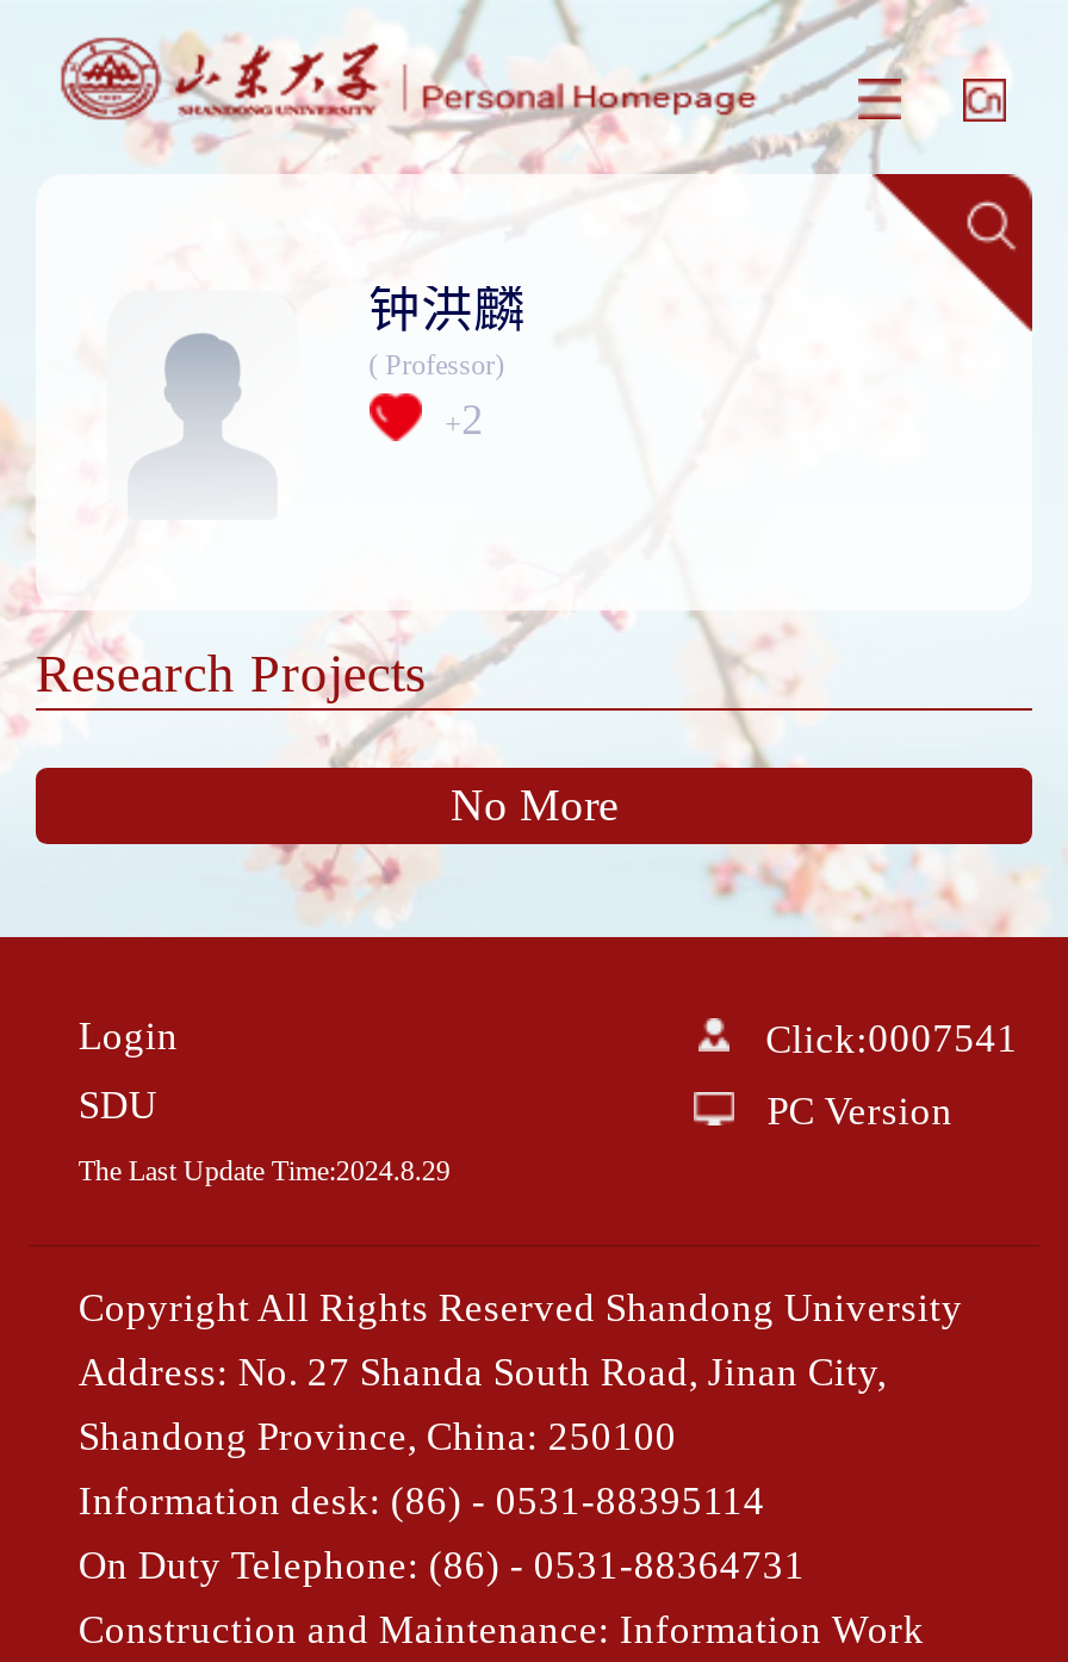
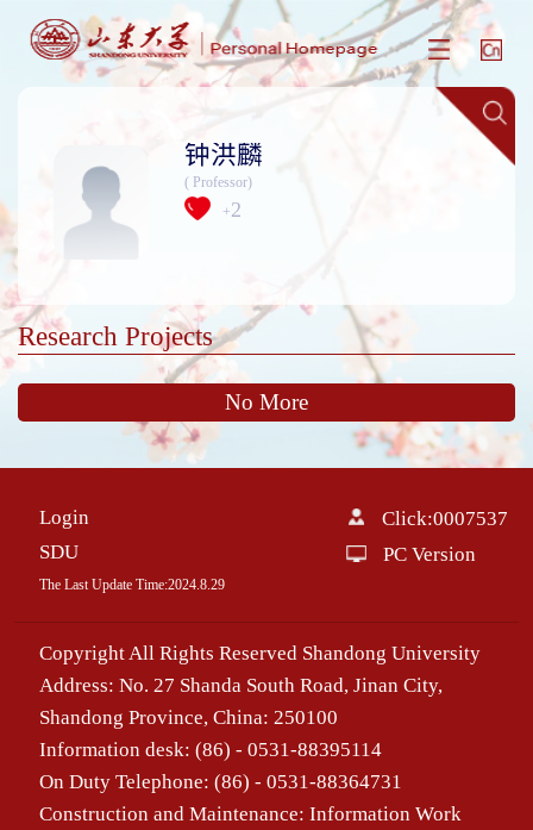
[765,1016,1018,1061] Click:0007541 -> [382,507,508,530] Click:0007537

